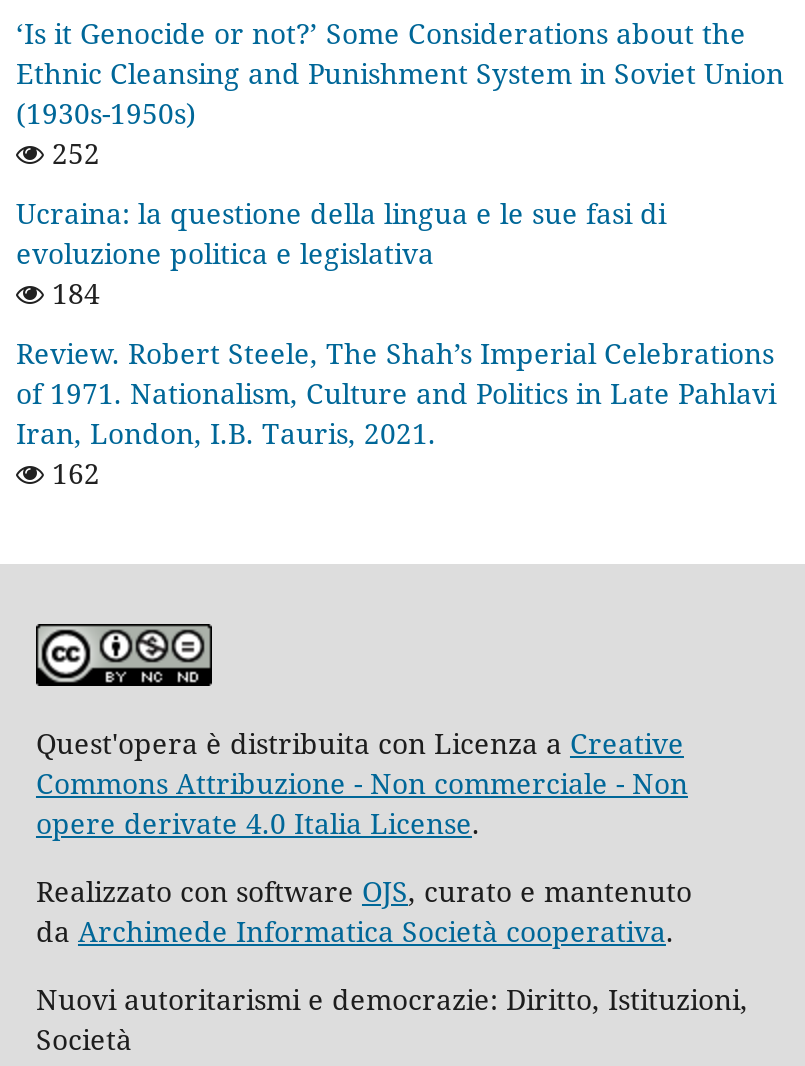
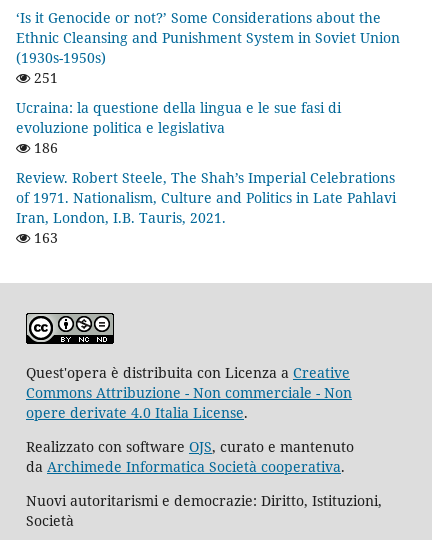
[44,133,100,171] 252 -> [30,68,58,87] 251
[44,273,100,311] 184 -> [30,138,58,157] 186
[44,453,100,491] 162 -> [30,228,58,247] 163

